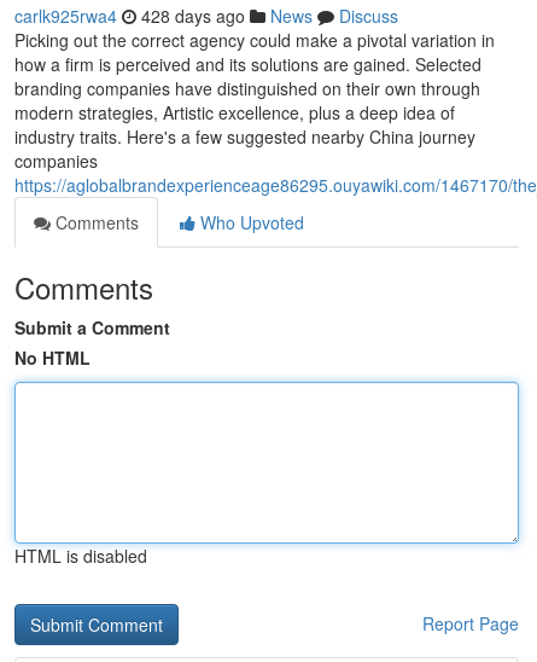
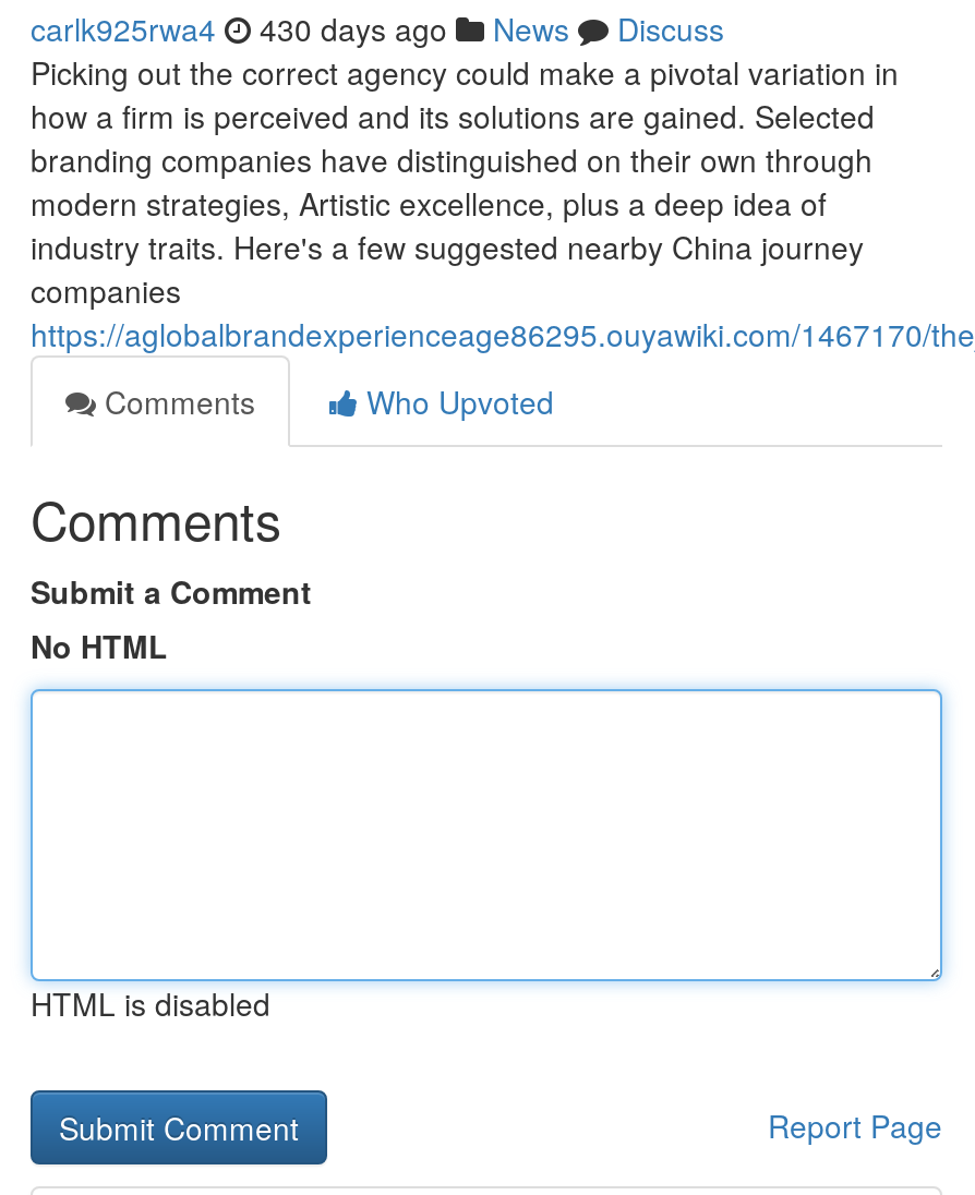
[14,4,398,28] carlk925rwa4 428 days ago News Discuss -> [31,7,724,50] carlk925rwa4 430 days ago News Discuss

